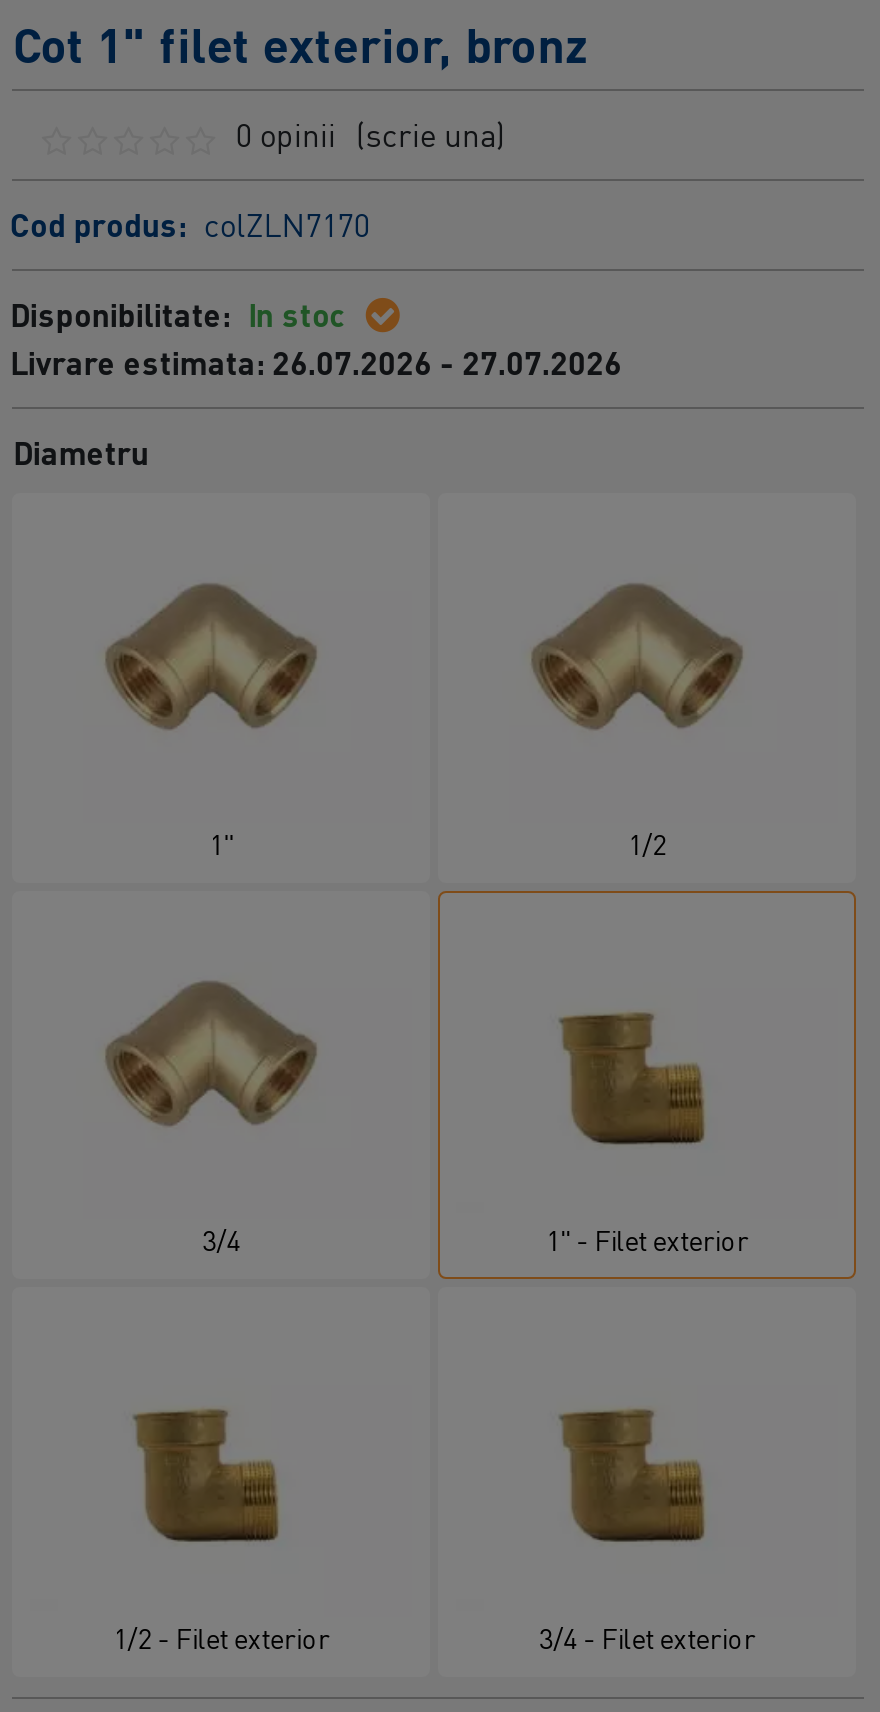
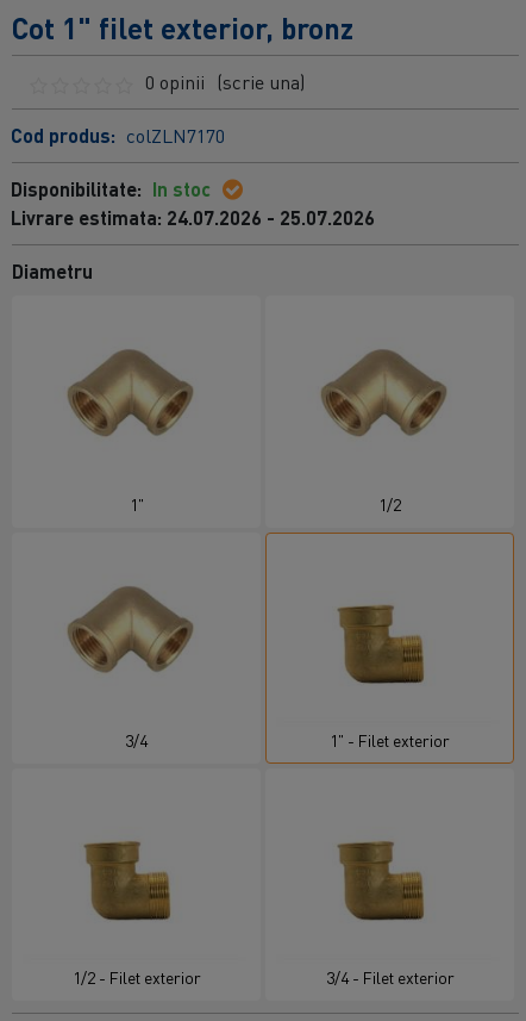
[10,343,622,381] Livrare estimata: 26.07.2026 - 27.07.2026 -> [10,206,375,229] Livrare estimata: 24.07.2026 - 25.07.2026

